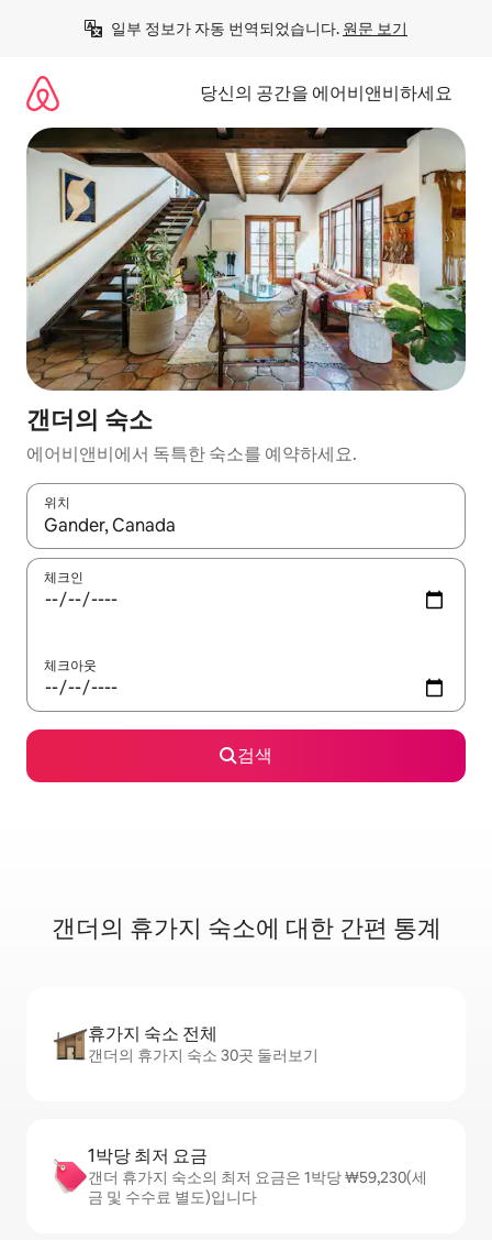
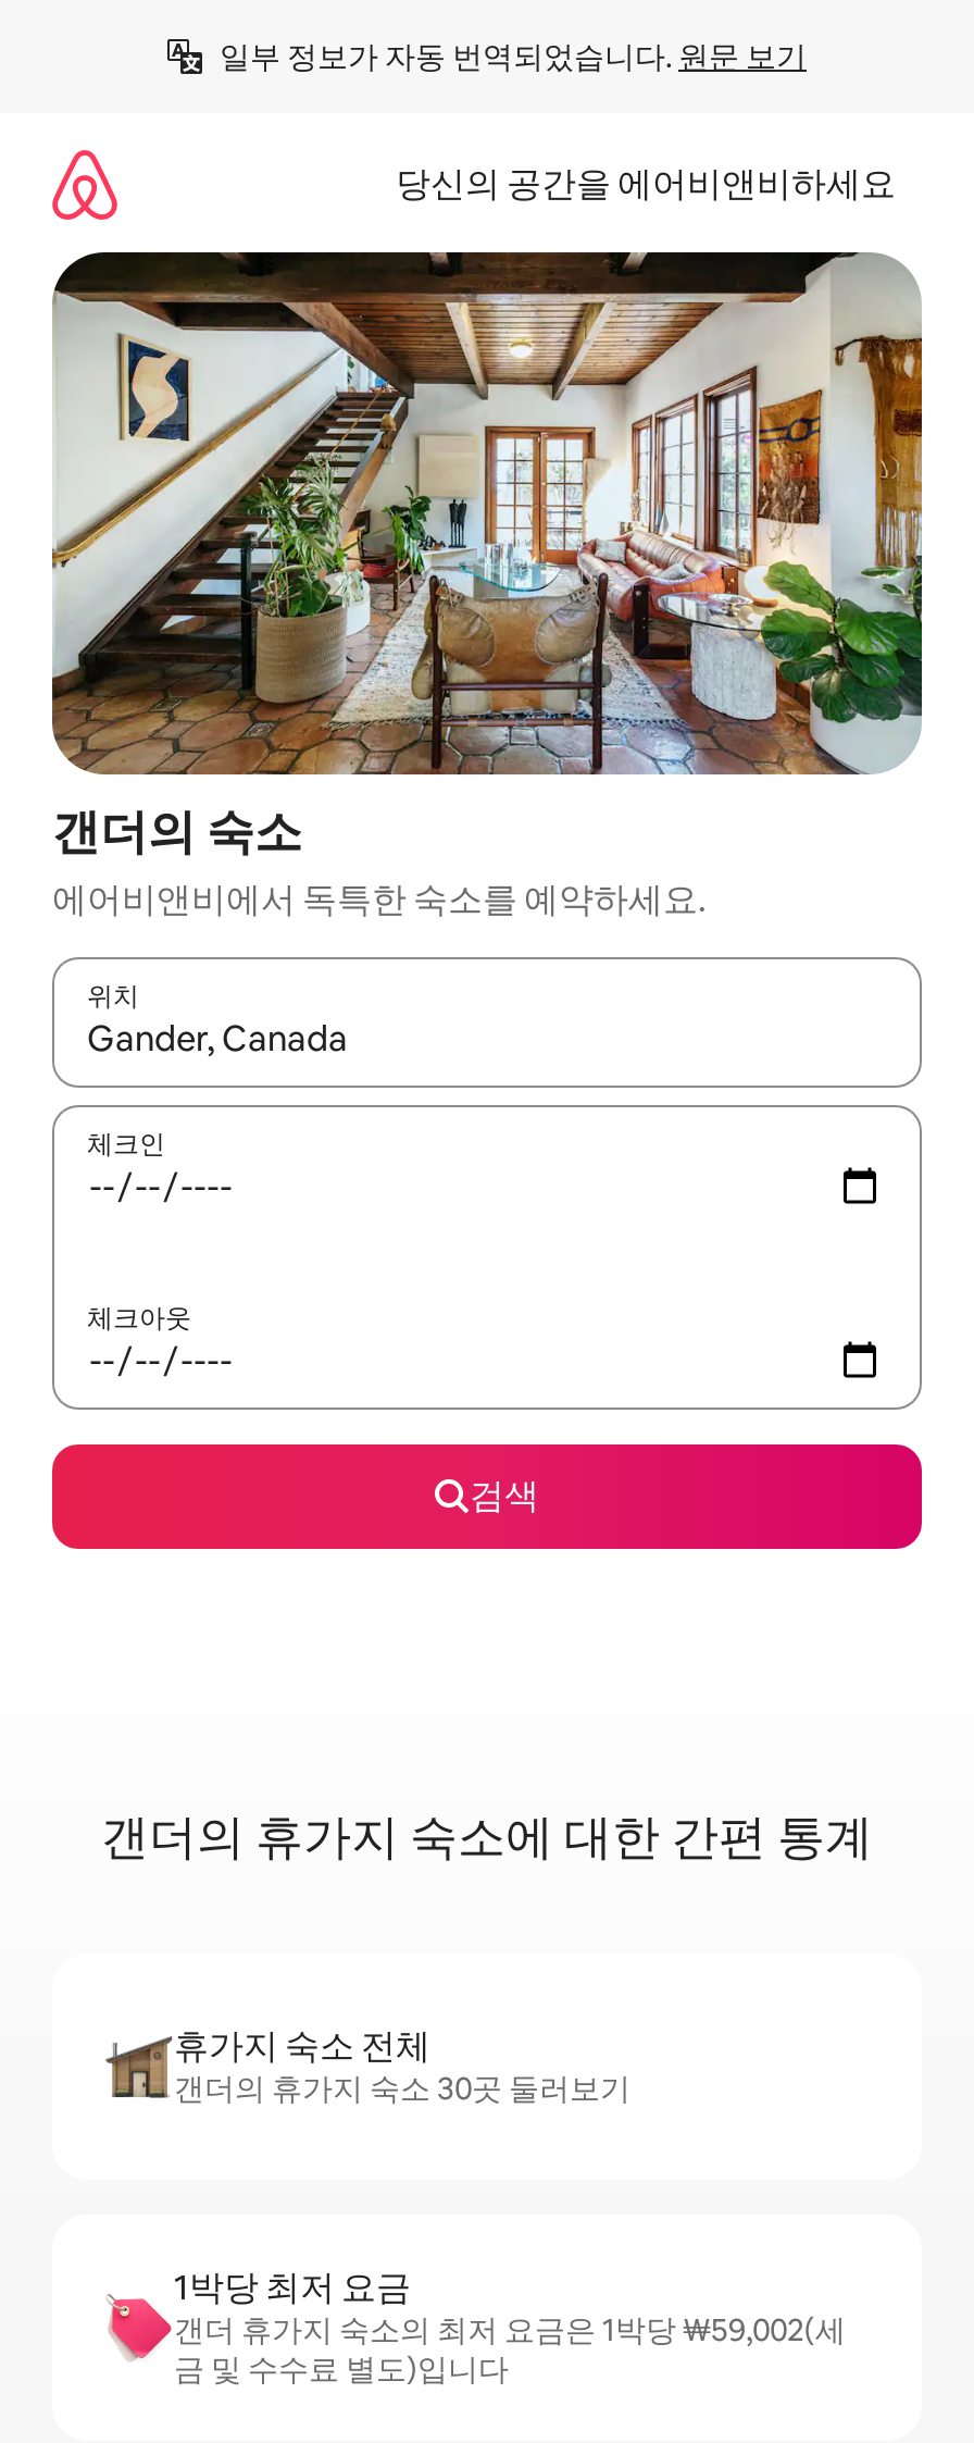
[88,1168,427,1187] 갠더 휴가지 숙소의 최저 요금은 1박당 ₩59,230(세 -> [174,2309,846,2349] 갠더 휴가지 숙소의 최저 요금은 1박당 ₩59,002(세

